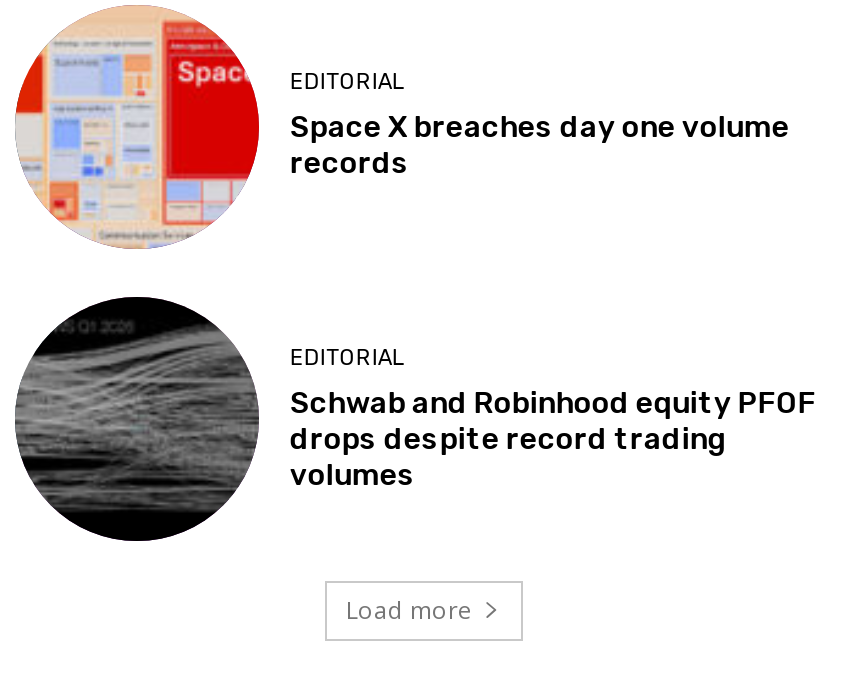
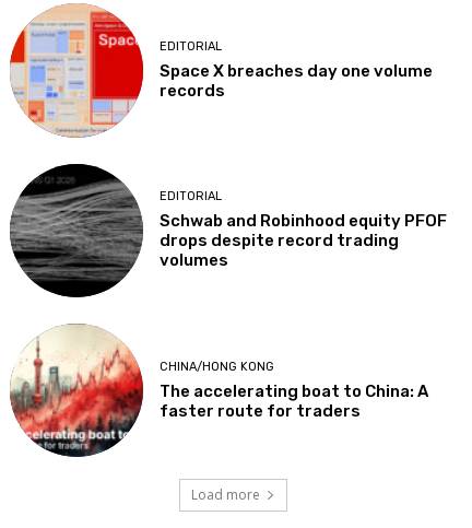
none -> [10,324,429,456] [image] | CHINA/HONG KONG | The accelerating boat to China: A | faster route for traders

